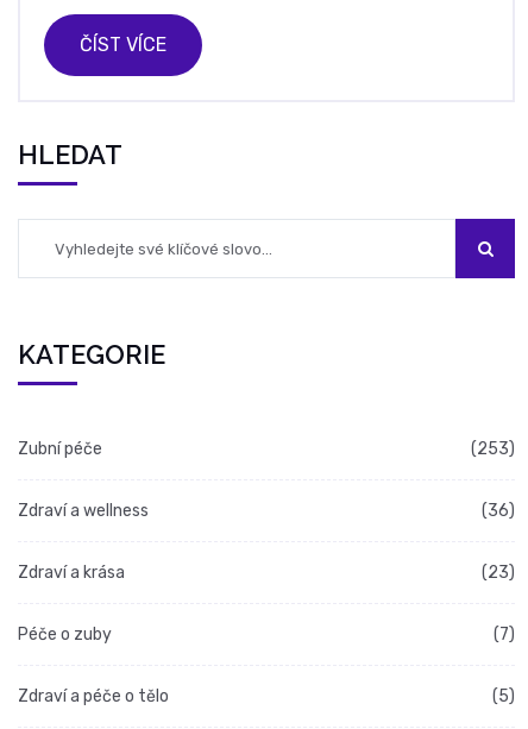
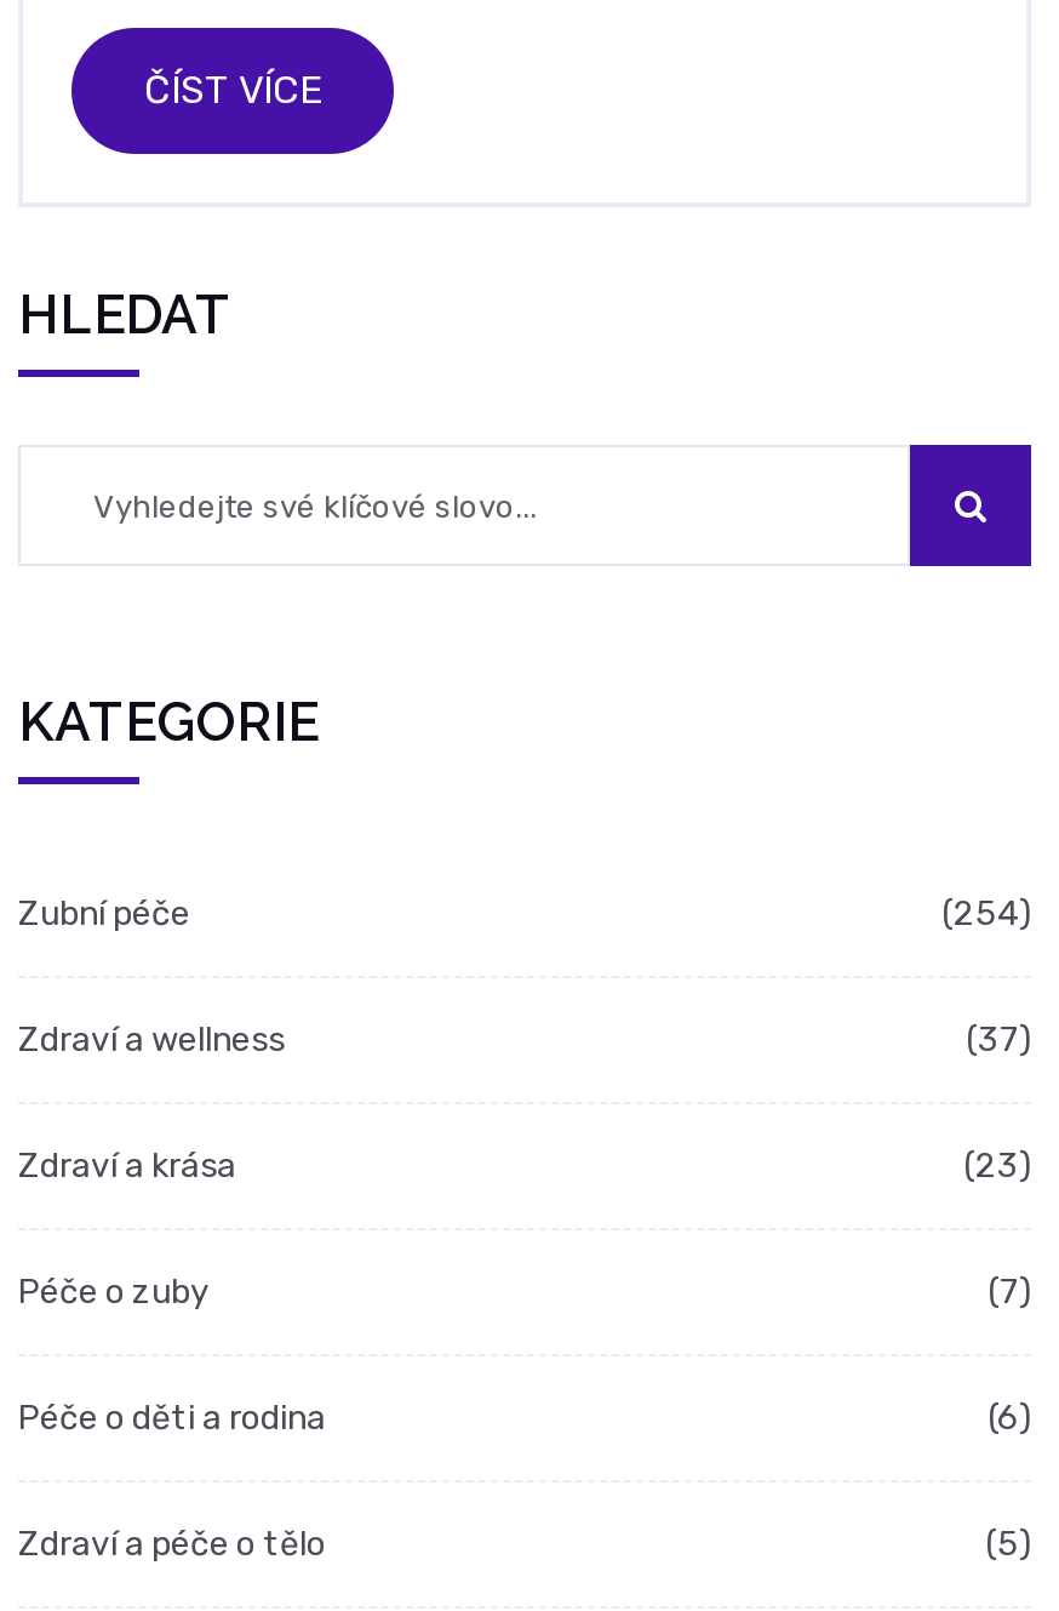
[471,439,515,459] (253) -> [941,894,1031,935] (254)
[482,501,515,521] (36) -> [966,1020,1031,1061] (37)
none -> [18,1398,1031,1439] Péče o děti a rodina | (6)

